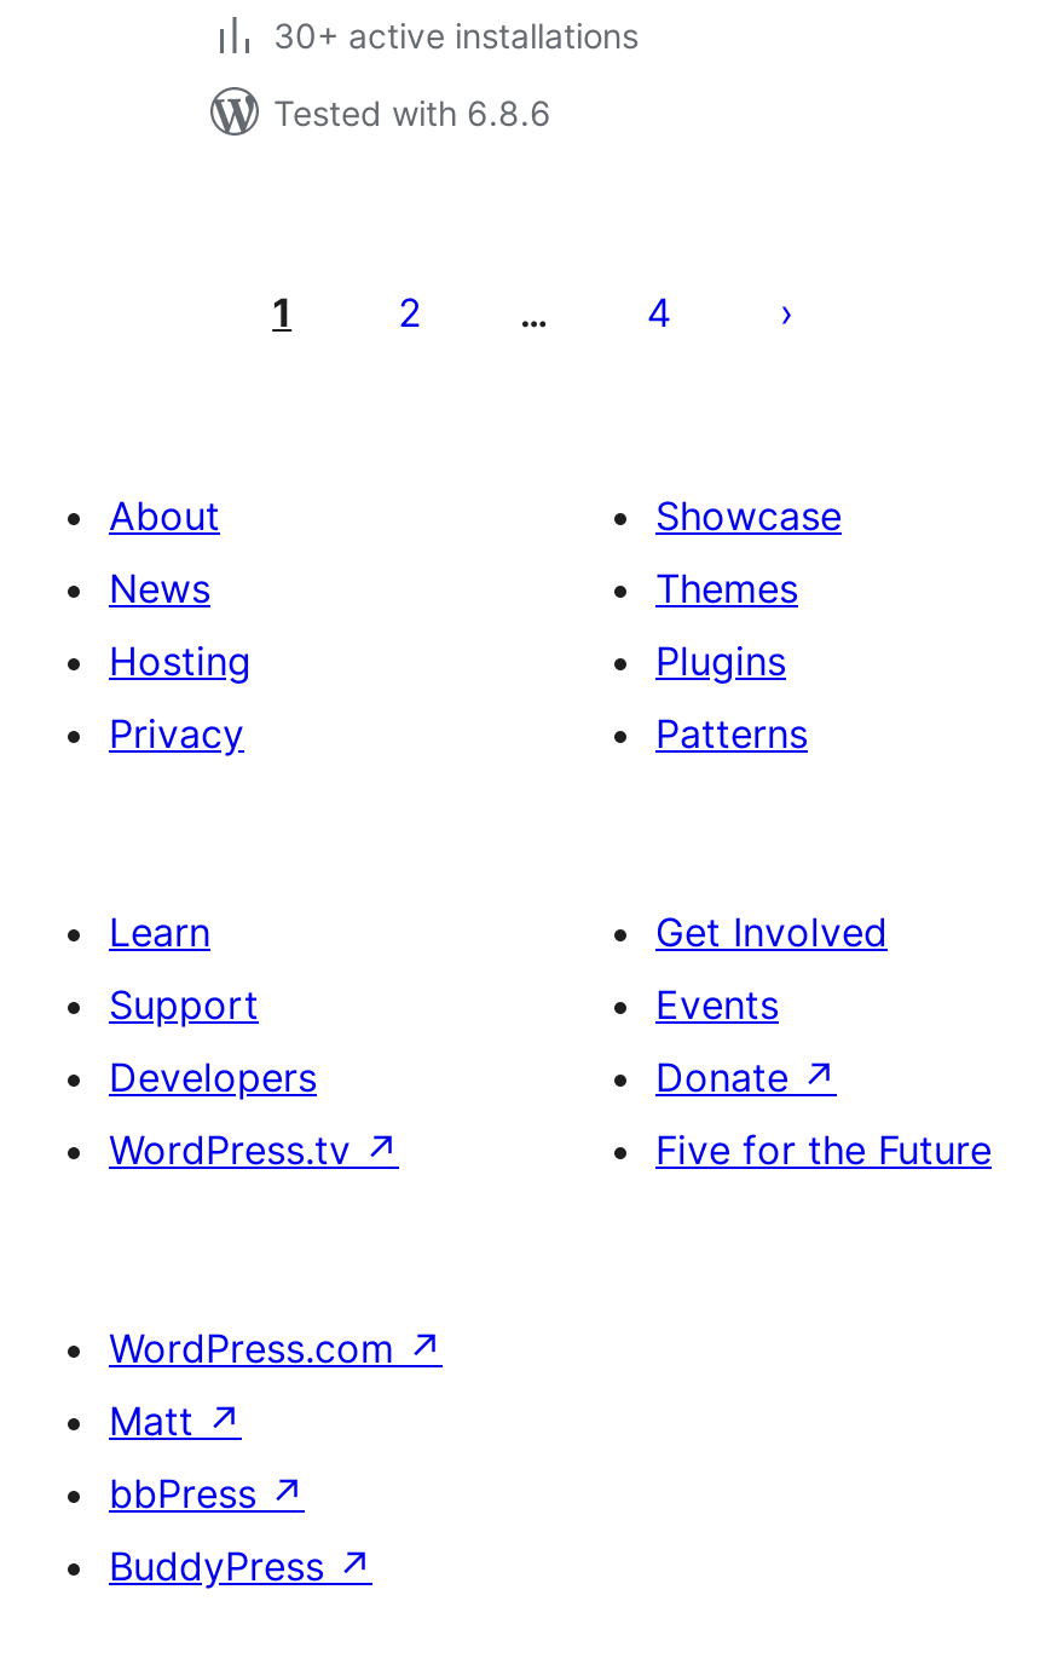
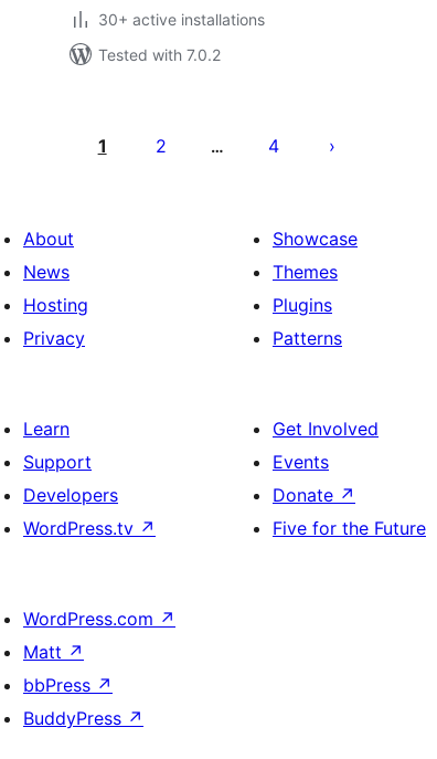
[273,92,551,133] Tested with 6.8.6 -> [98,45,221,64] Tested with 7.0.2

